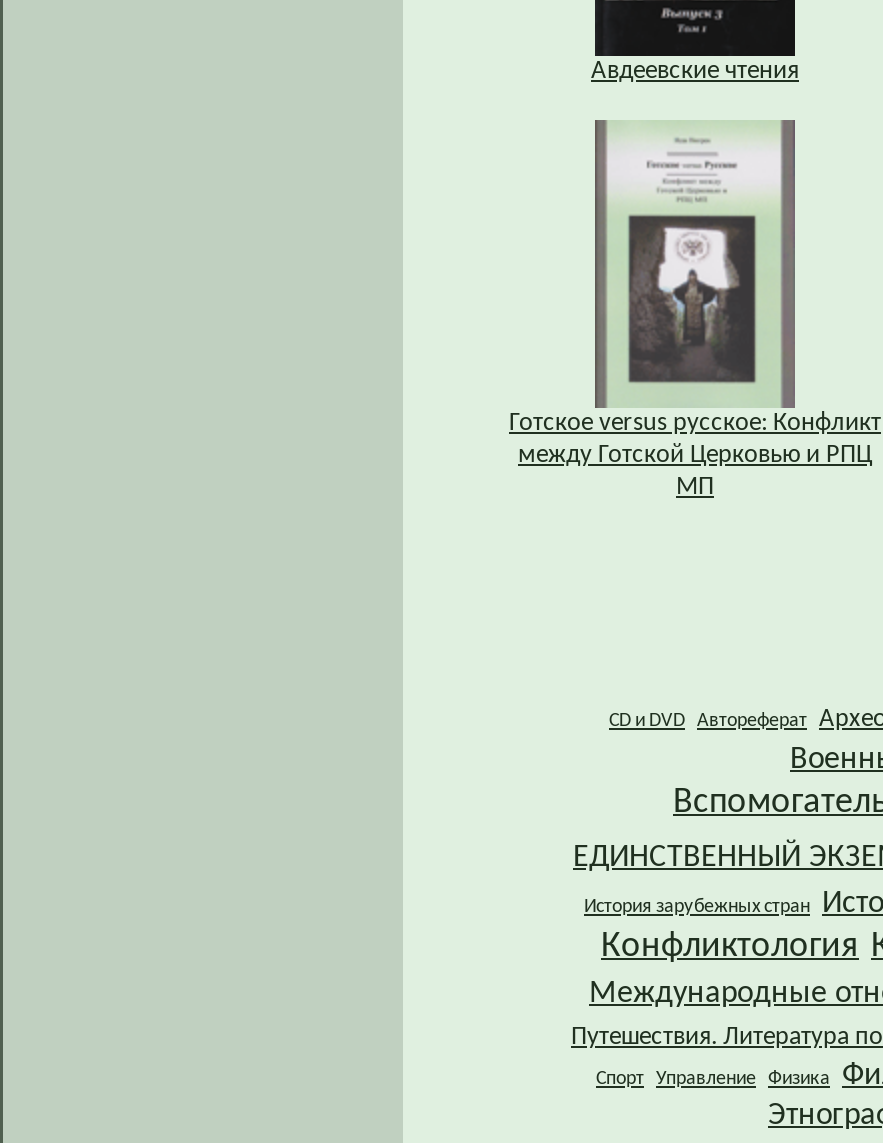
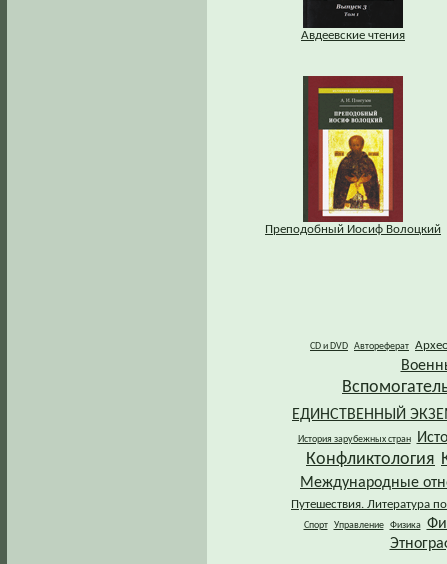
[509,118,881,499] [image] | Готское versus русское: Конфликт | между Готской Церковью и РПЦ | МП -> [265,60,441,235] [image] | Преподобный Иосиф Волоцкий

